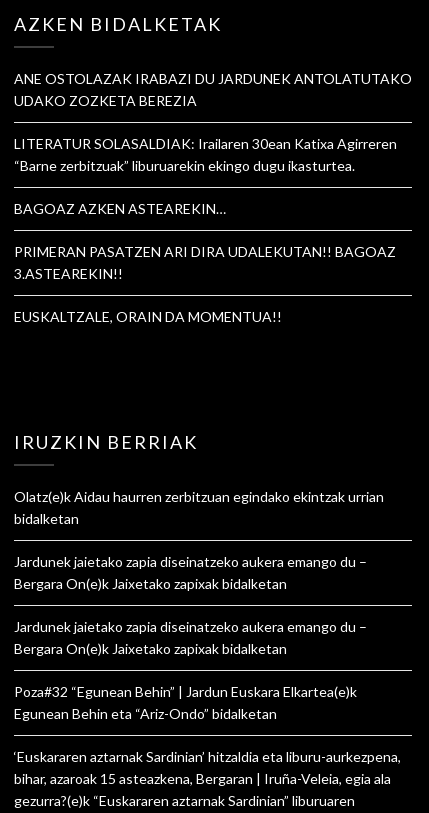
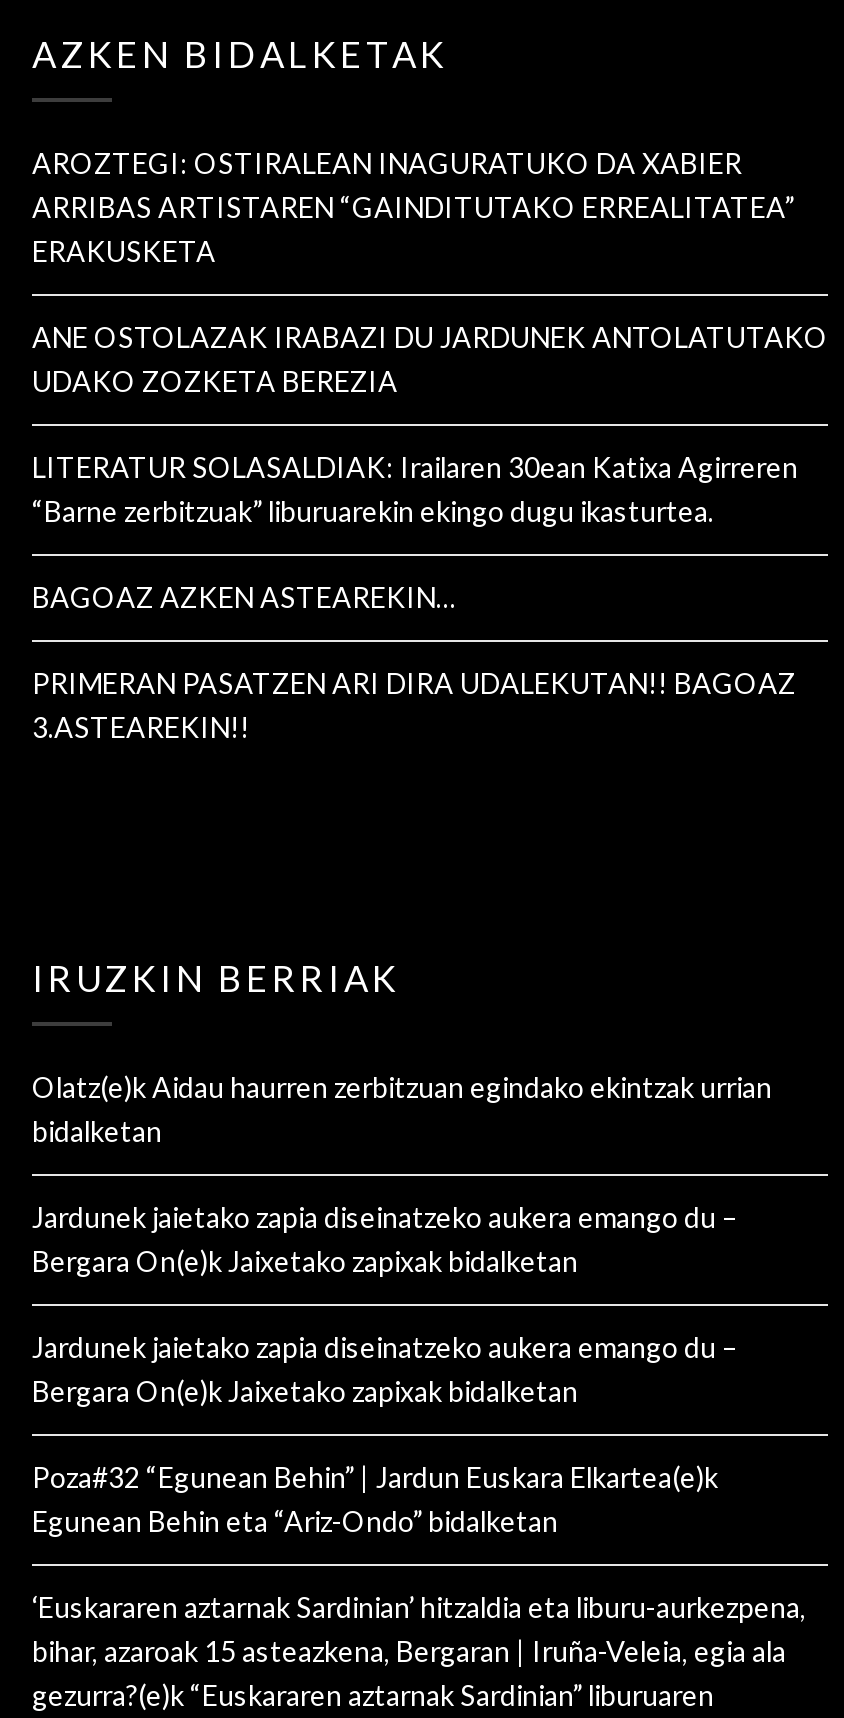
none -> [32,145,794,267] AROZTEGI: OSTIRALEAN INAGURATUKO DA XABIER | ARRIBAS ARTISTAREN “GAINDITUTAKO ERREALITATEA” | ERAKUSKETA
moved [14,70,412,282] -> [32,319,828,743]: ANE OSTOLAZAK IRABAZI DU JARDUNEK ANTOLATUTAKO | UDAKO ZOZKETA BEREZIA | LITERATUR SOLASALDIAK: Irailaren 30ean Katixa Agirreren | “Barne zerbitzuak” liburuarekin ekingo dugu ikasturtea. | BAGOAZ AZKEN ASTEAREKIN… | PRIMERAN PASATZEN ARI DIRA UDALEKUTAN!! BAGOAZ | 3.ASTEAREKIN!!
[14,308,282,325] EUSKALTZALE, ORAIN DA MOMENTUA!! -> none

